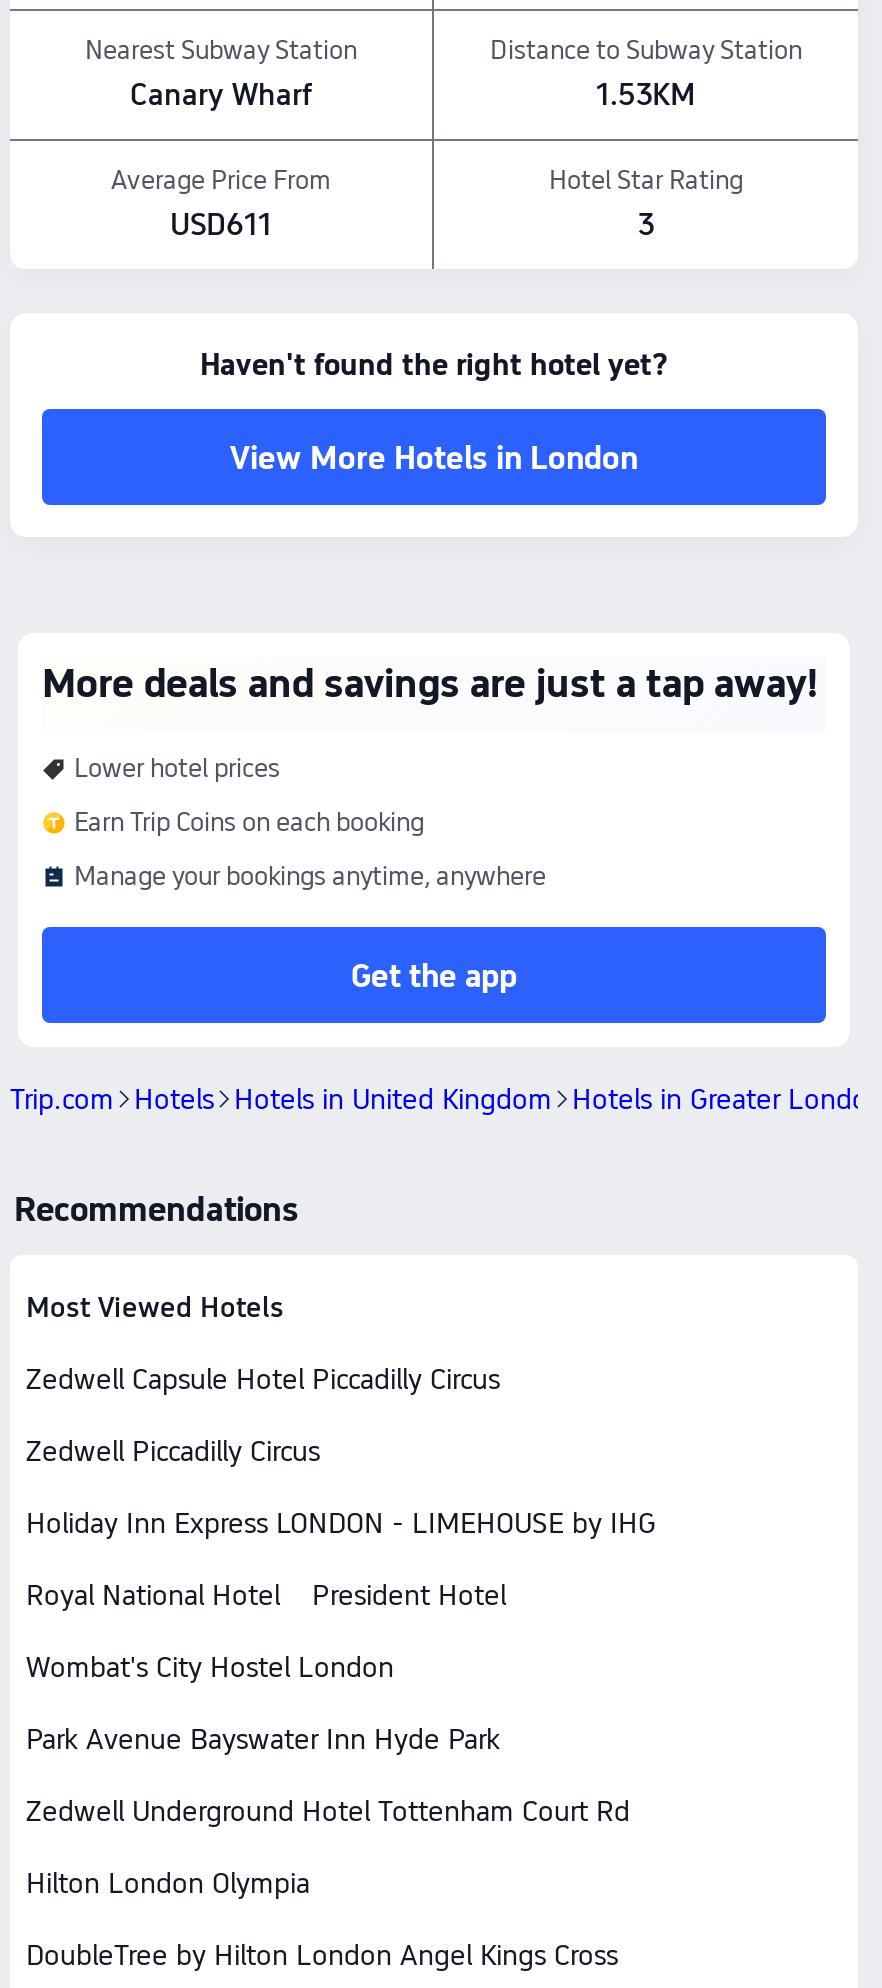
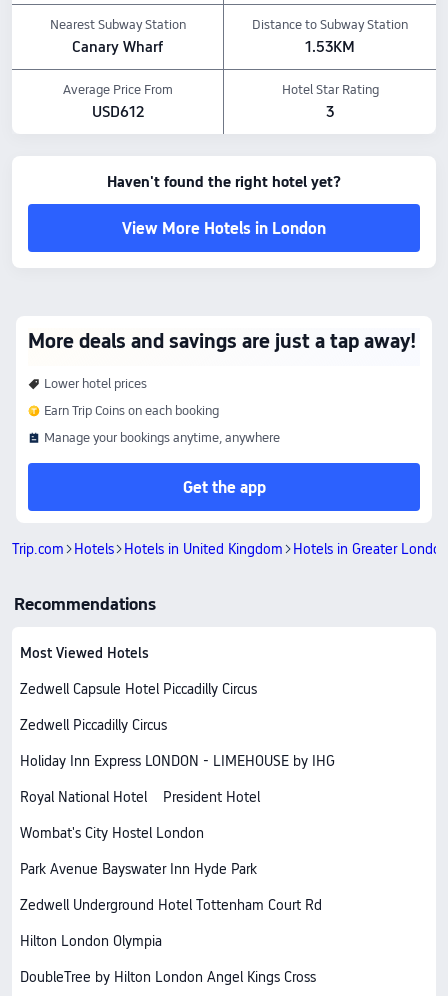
[170,207,272,243] USD611 -> [91,103,143,121] USD612

